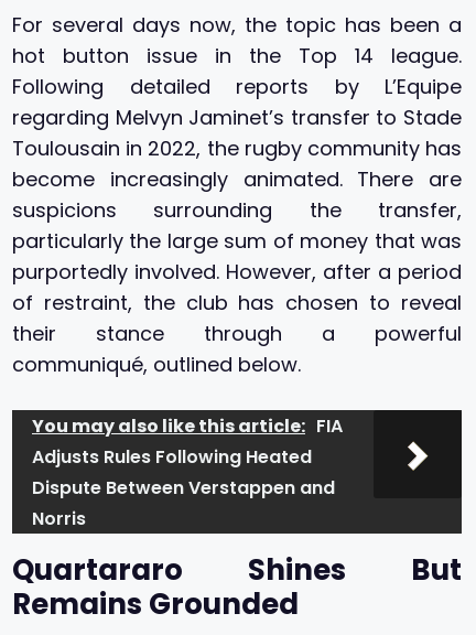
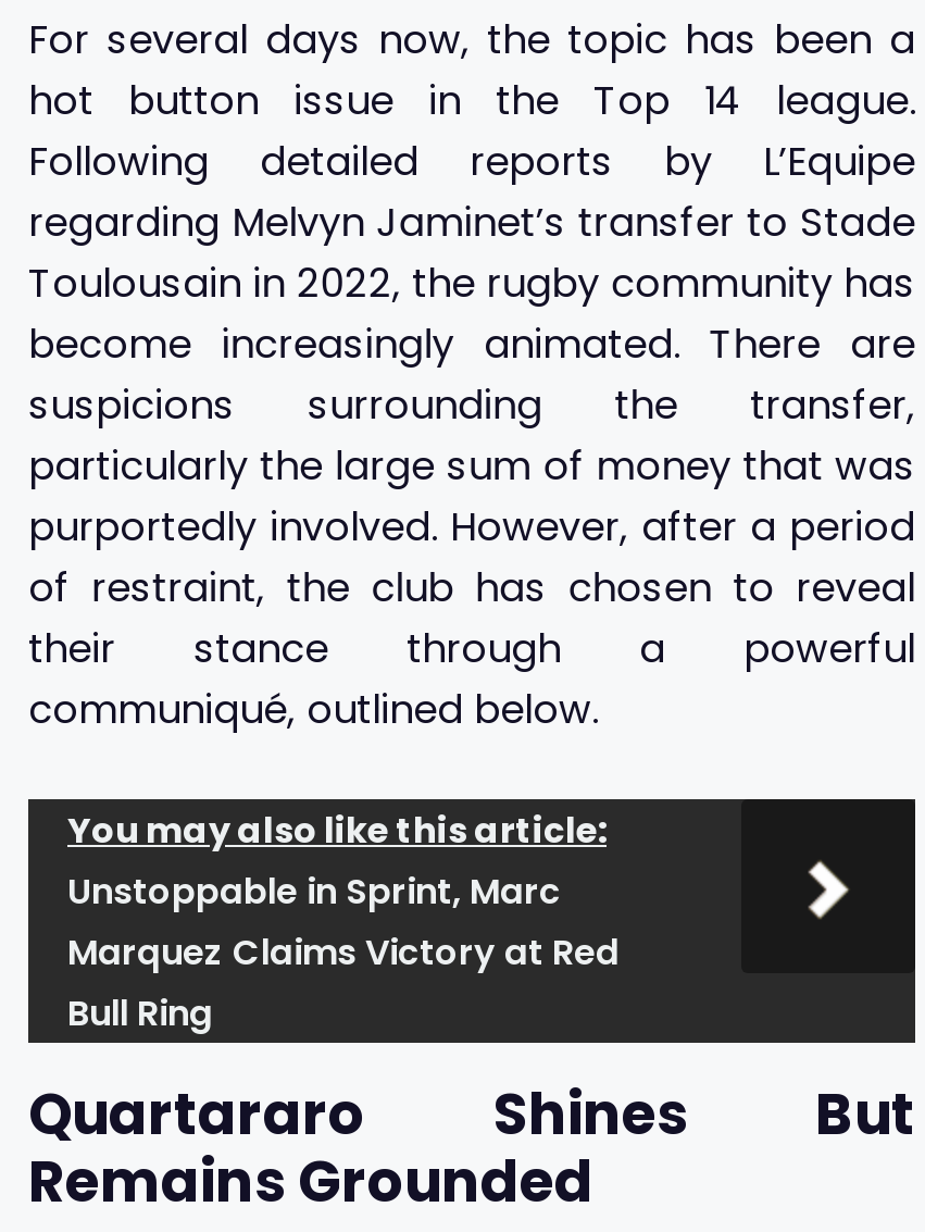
[32,414,343,532] You may also like this article: FIA | Adjusts Rules Following Heated | Dispute Between Verstappen and | Norris -> [67,806,620,1039] You may also like this article: | Unstoppable in Sprint, Marc | Marquez Claims Victory at Red | Bull Ring

